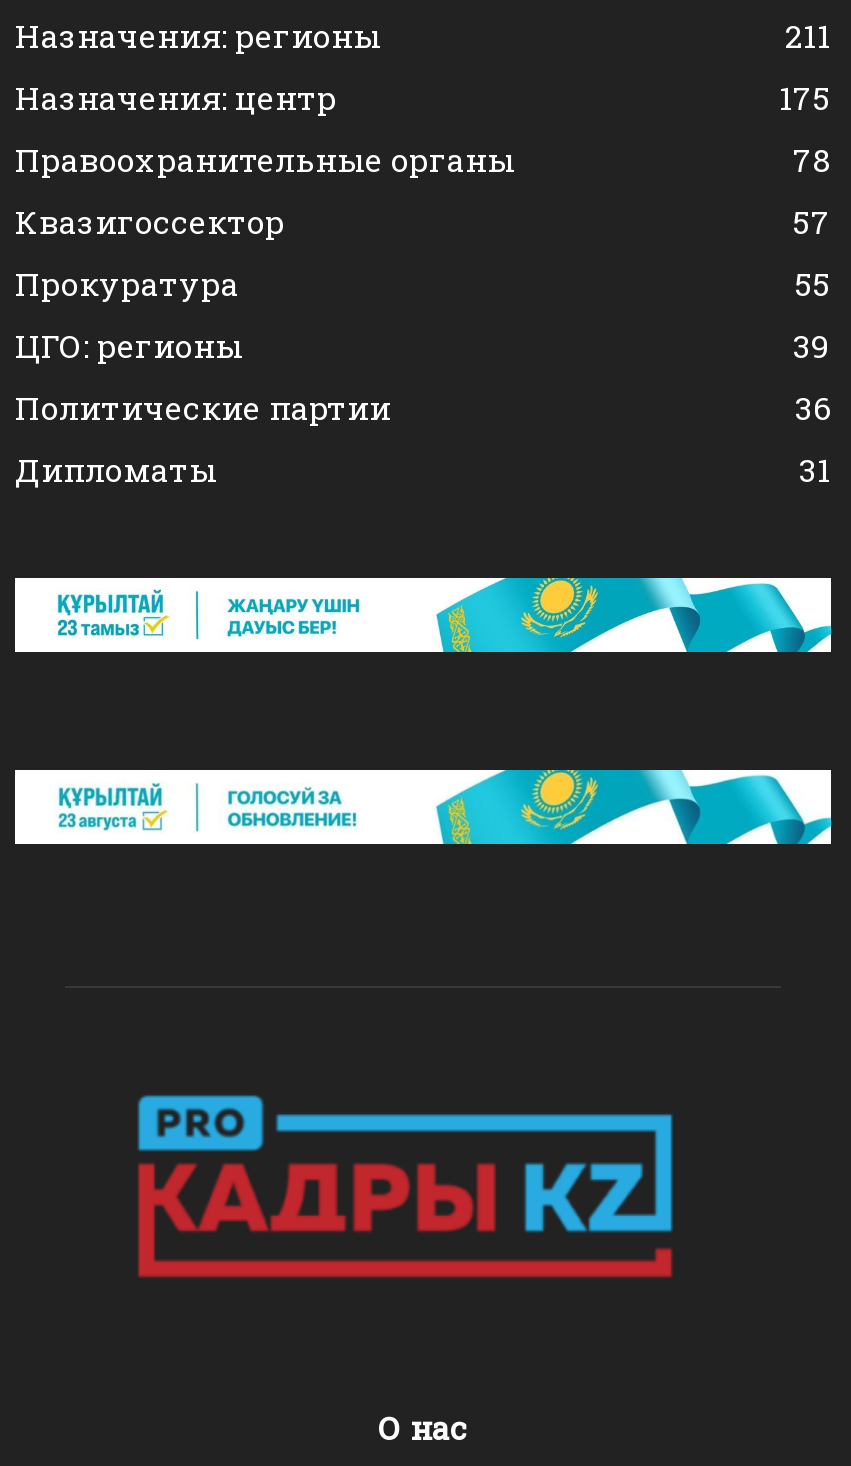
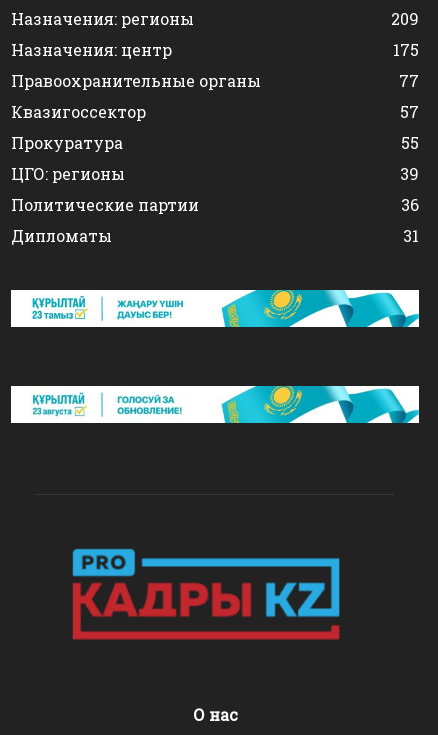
[785,14,831,56] 211 -> [391,8,419,29] 209
[793,138,831,180] 78 -> [399,70,419,91] 77

